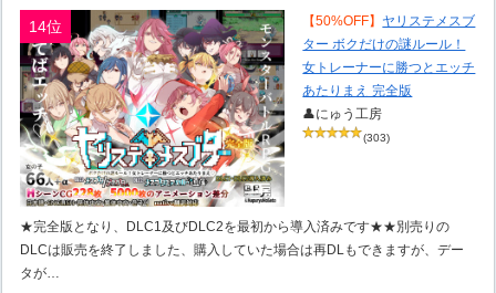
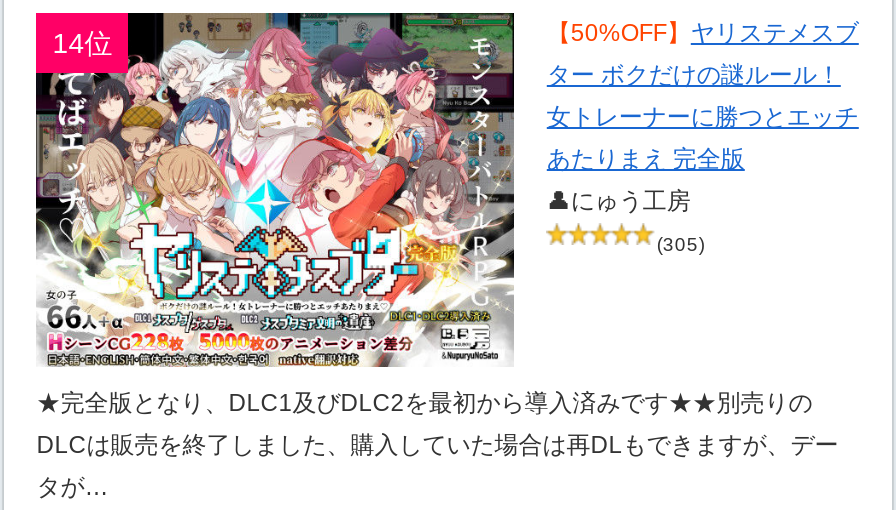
[364,132,390,144] (303) -> [657,233,705,255] (305)

